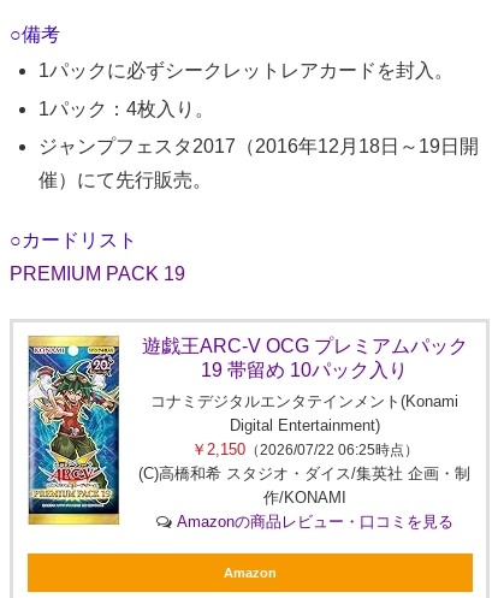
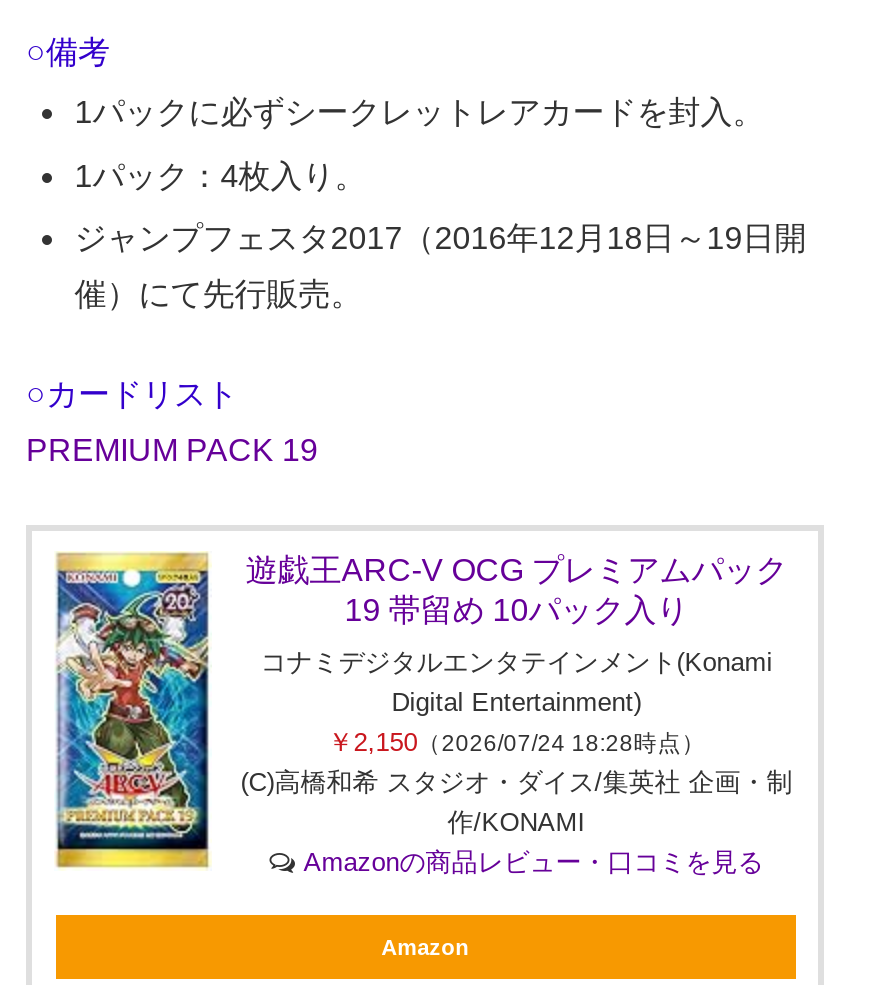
[191,440,418,458] ￥2,150（2026/07/22 06:25時点） -> [328,726,706,756] ￥2,150（2026/07/24 18:28時点）

